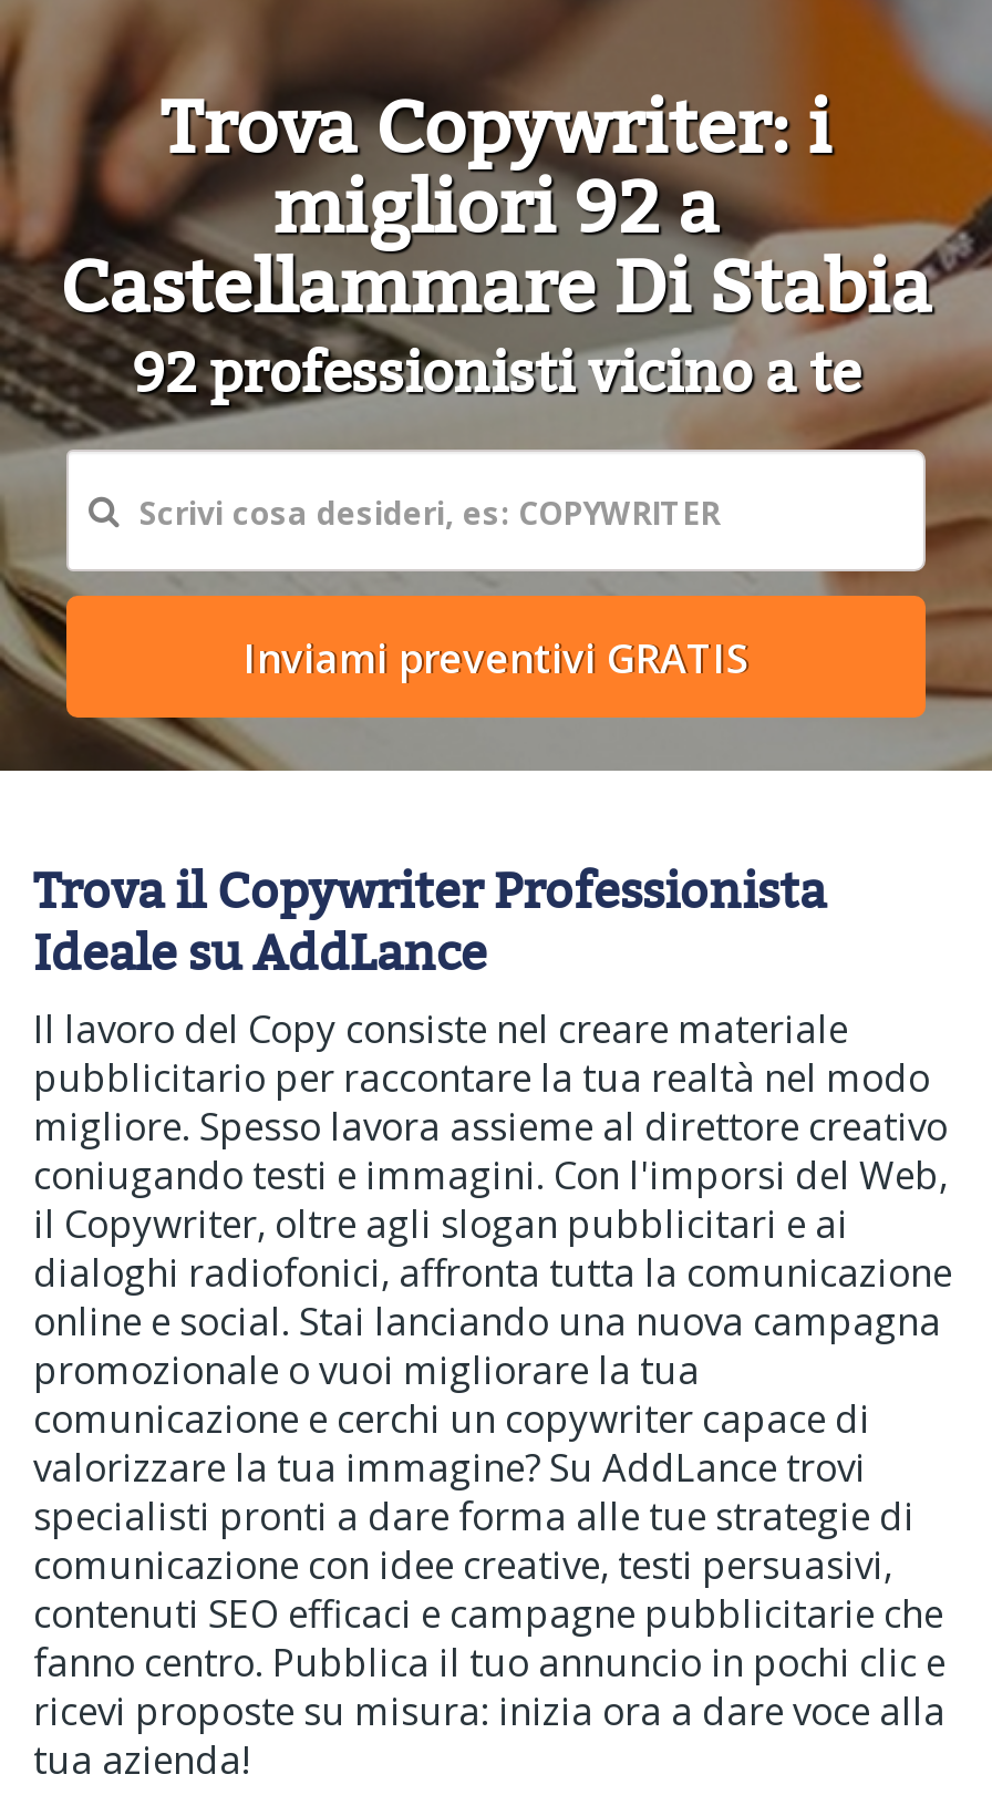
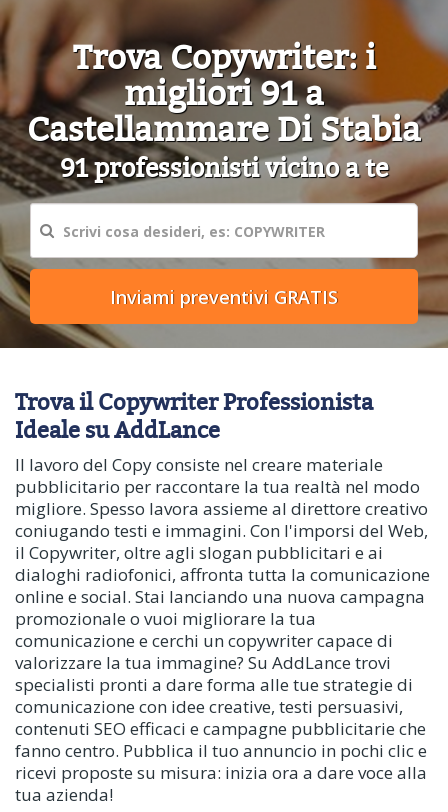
[272,155,720,257] migliori 92 a -> [124,70,324,116] migliori 91 a
[132,332,860,410] 92 professionisti vicino a te -> [60,150,388,185] 91 professionisti vicino a te

